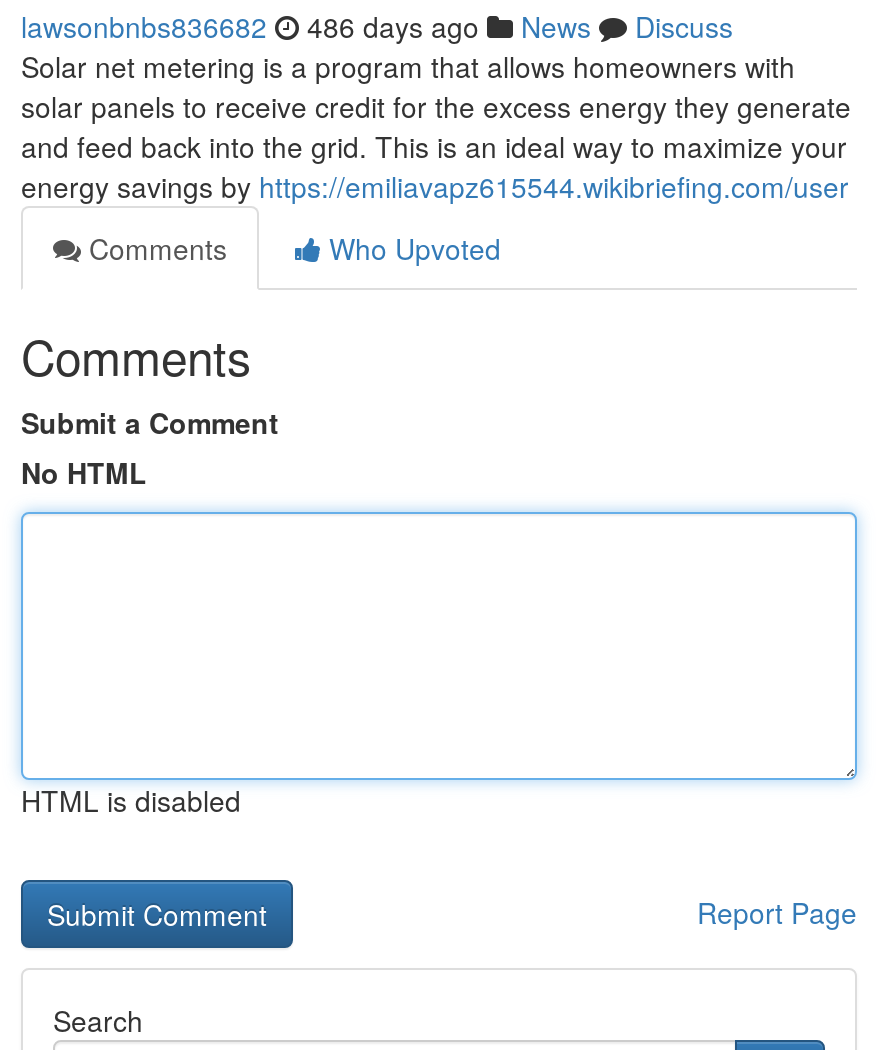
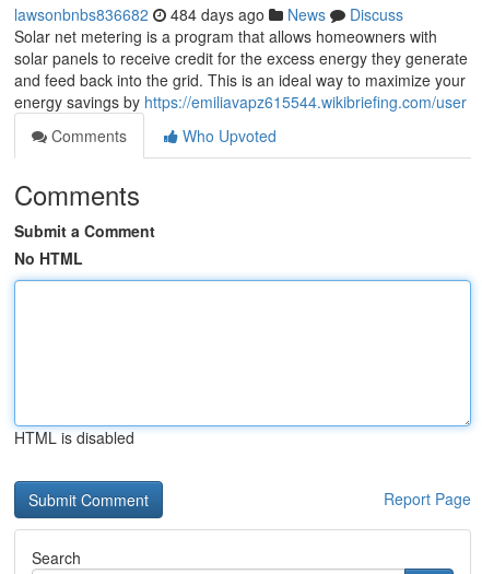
[21,6,733,46] lawsonbnbs836682 486 days ago News Discuss -> [14,3,403,25] lawsonbnbs836682 484 days ago News Discuss

